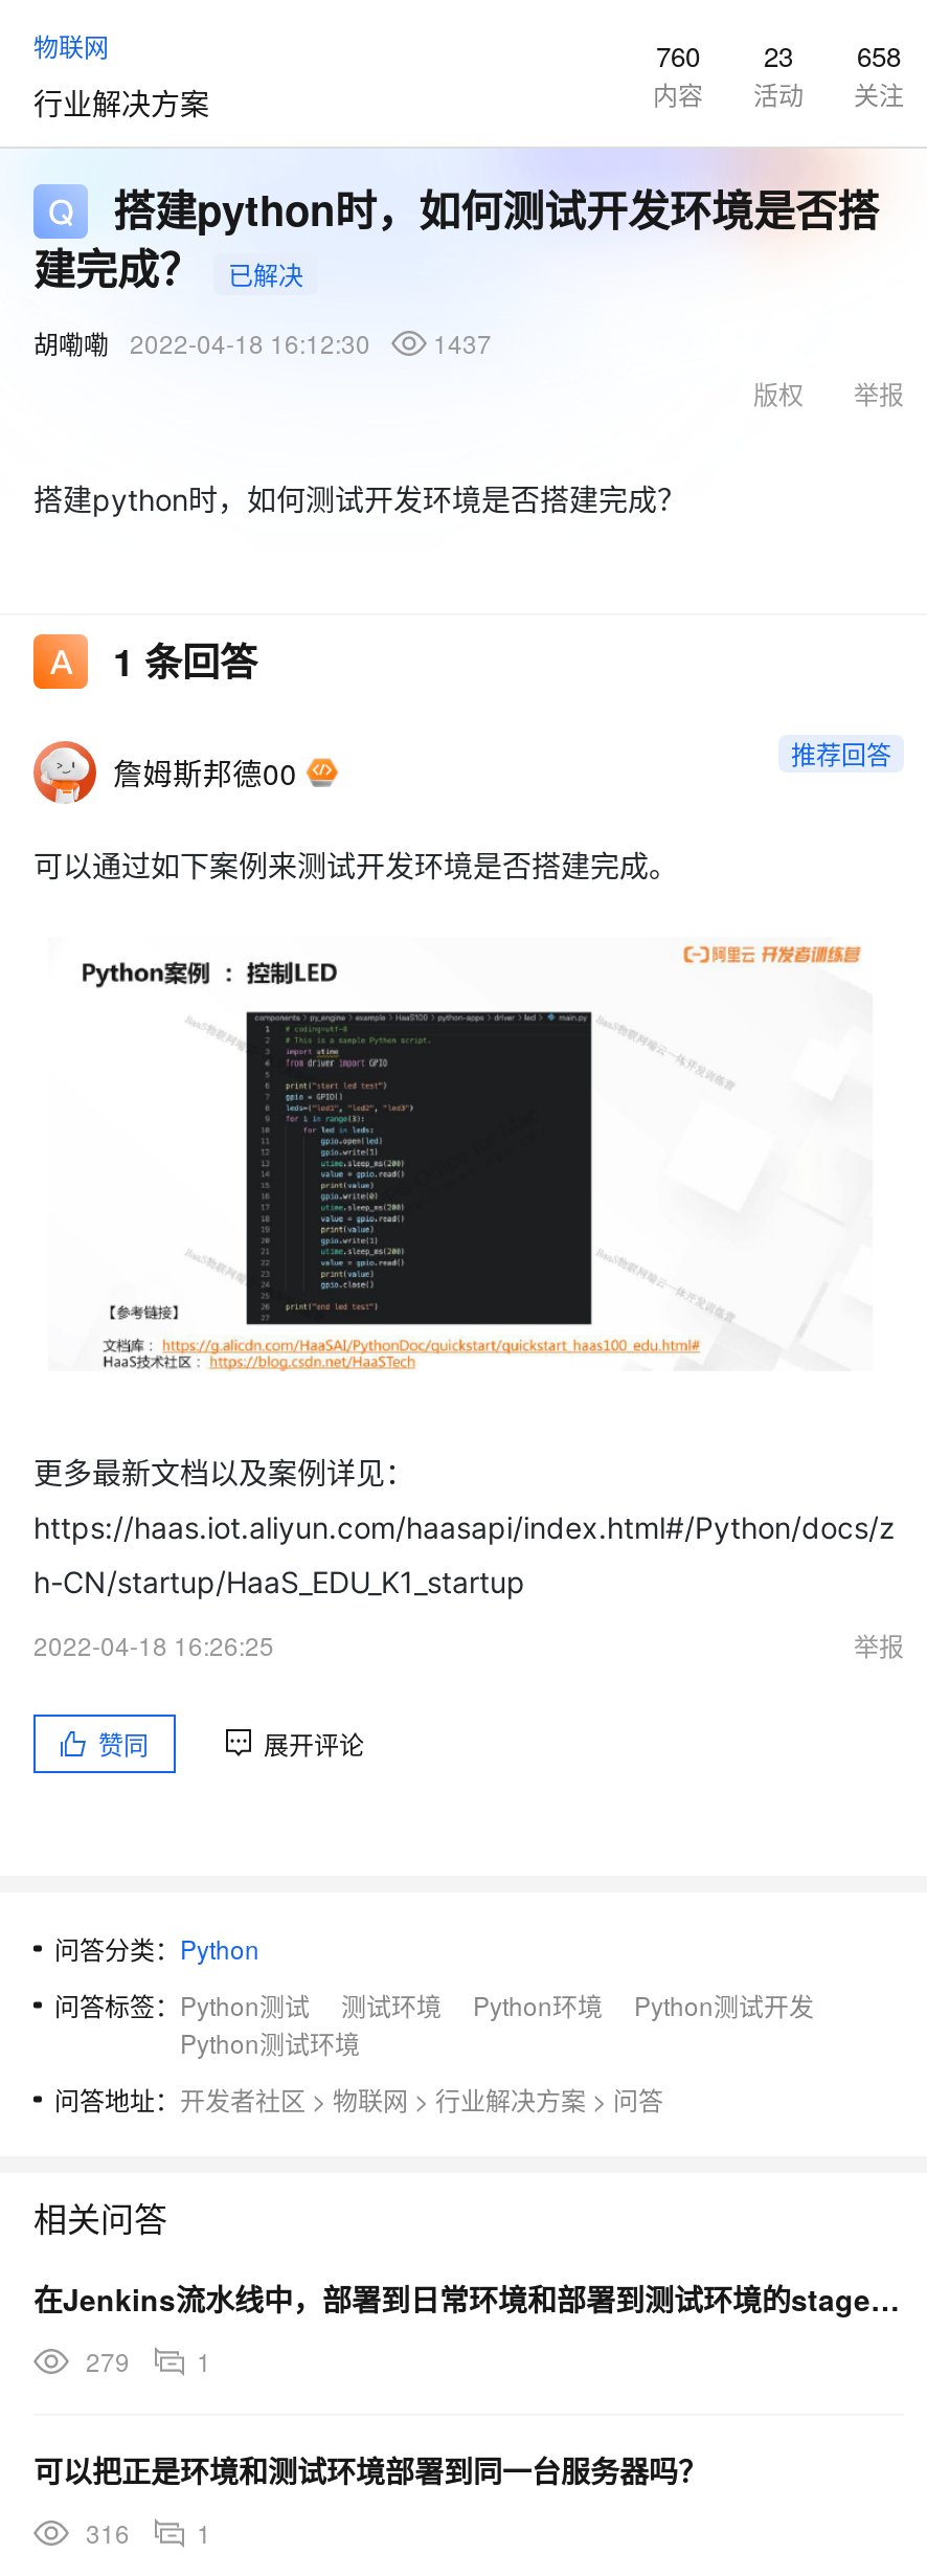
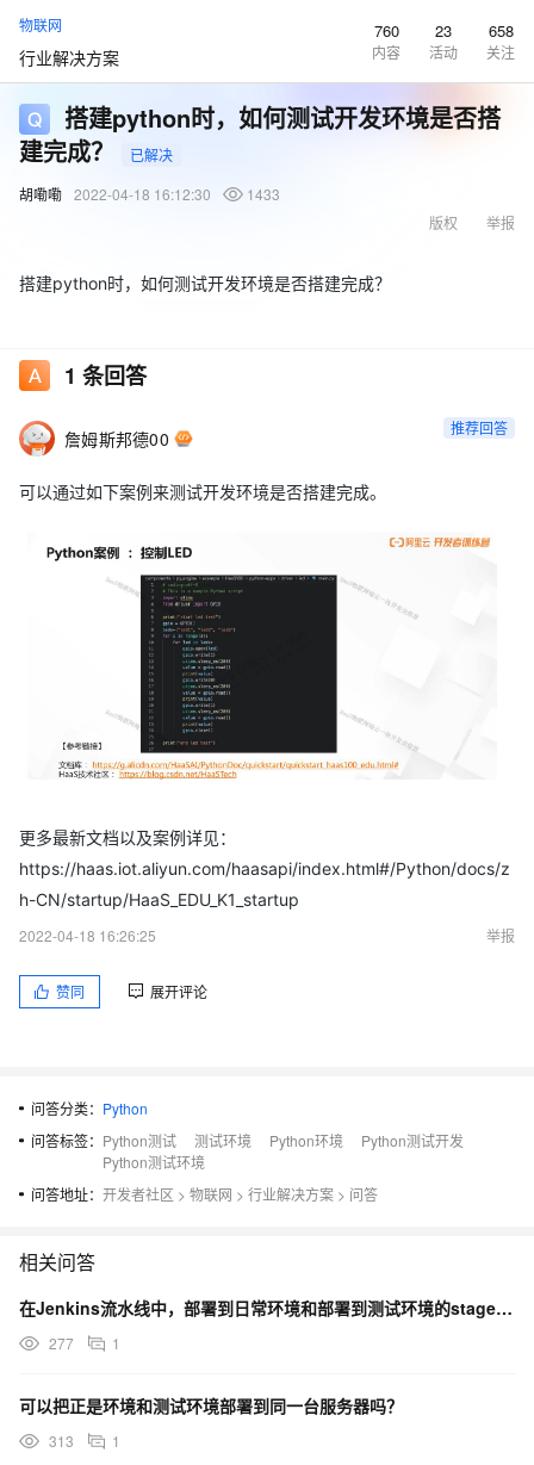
[33,324,492,360] 胡嘞嘞 2022-04-18 16:12:30 1437 -> [19,184,280,204] 胡嘞嘞 2022-04-18 16:12:30 1433
[86,2342,211,2378] 279 1 -> [49,1332,120,1353] 277 1
[86,2514,211,2549] 316 1 -> [49,1430,120,1450] 313 1

